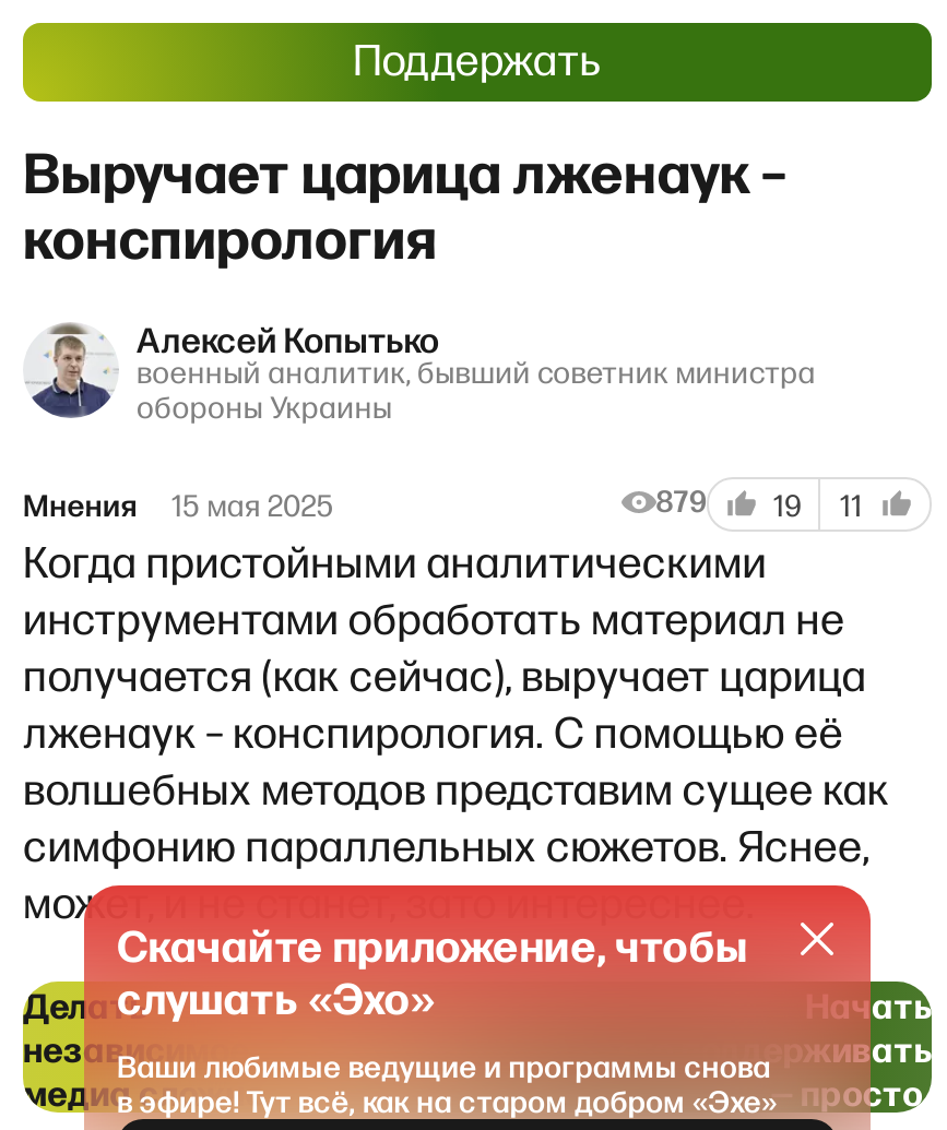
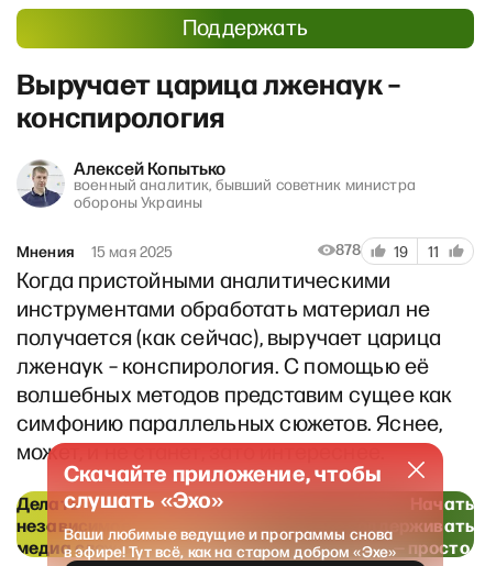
[656,478,862,524] 879 19 11 -> [335,238,439,261] 878 19 11

